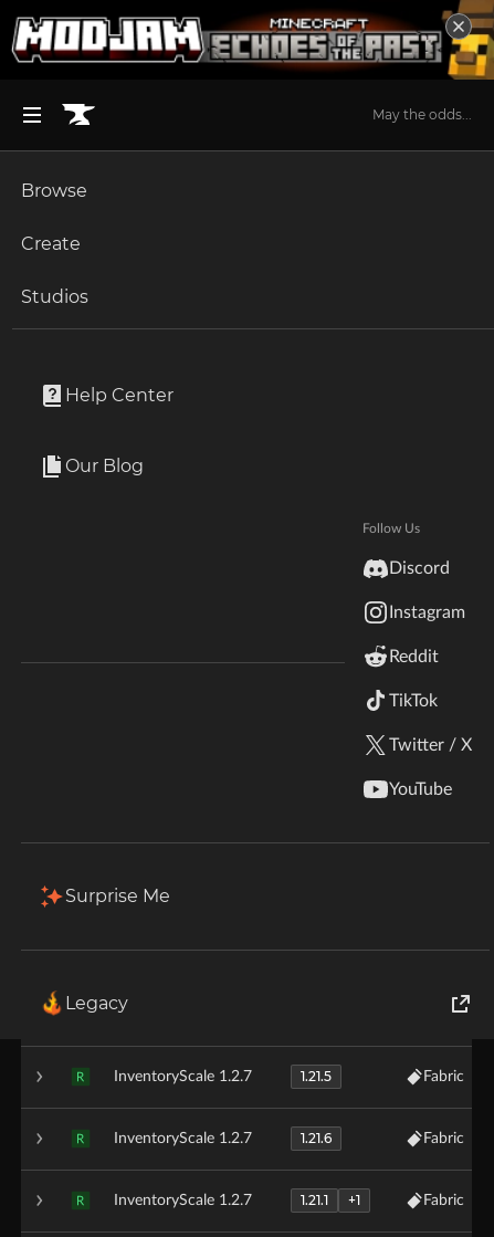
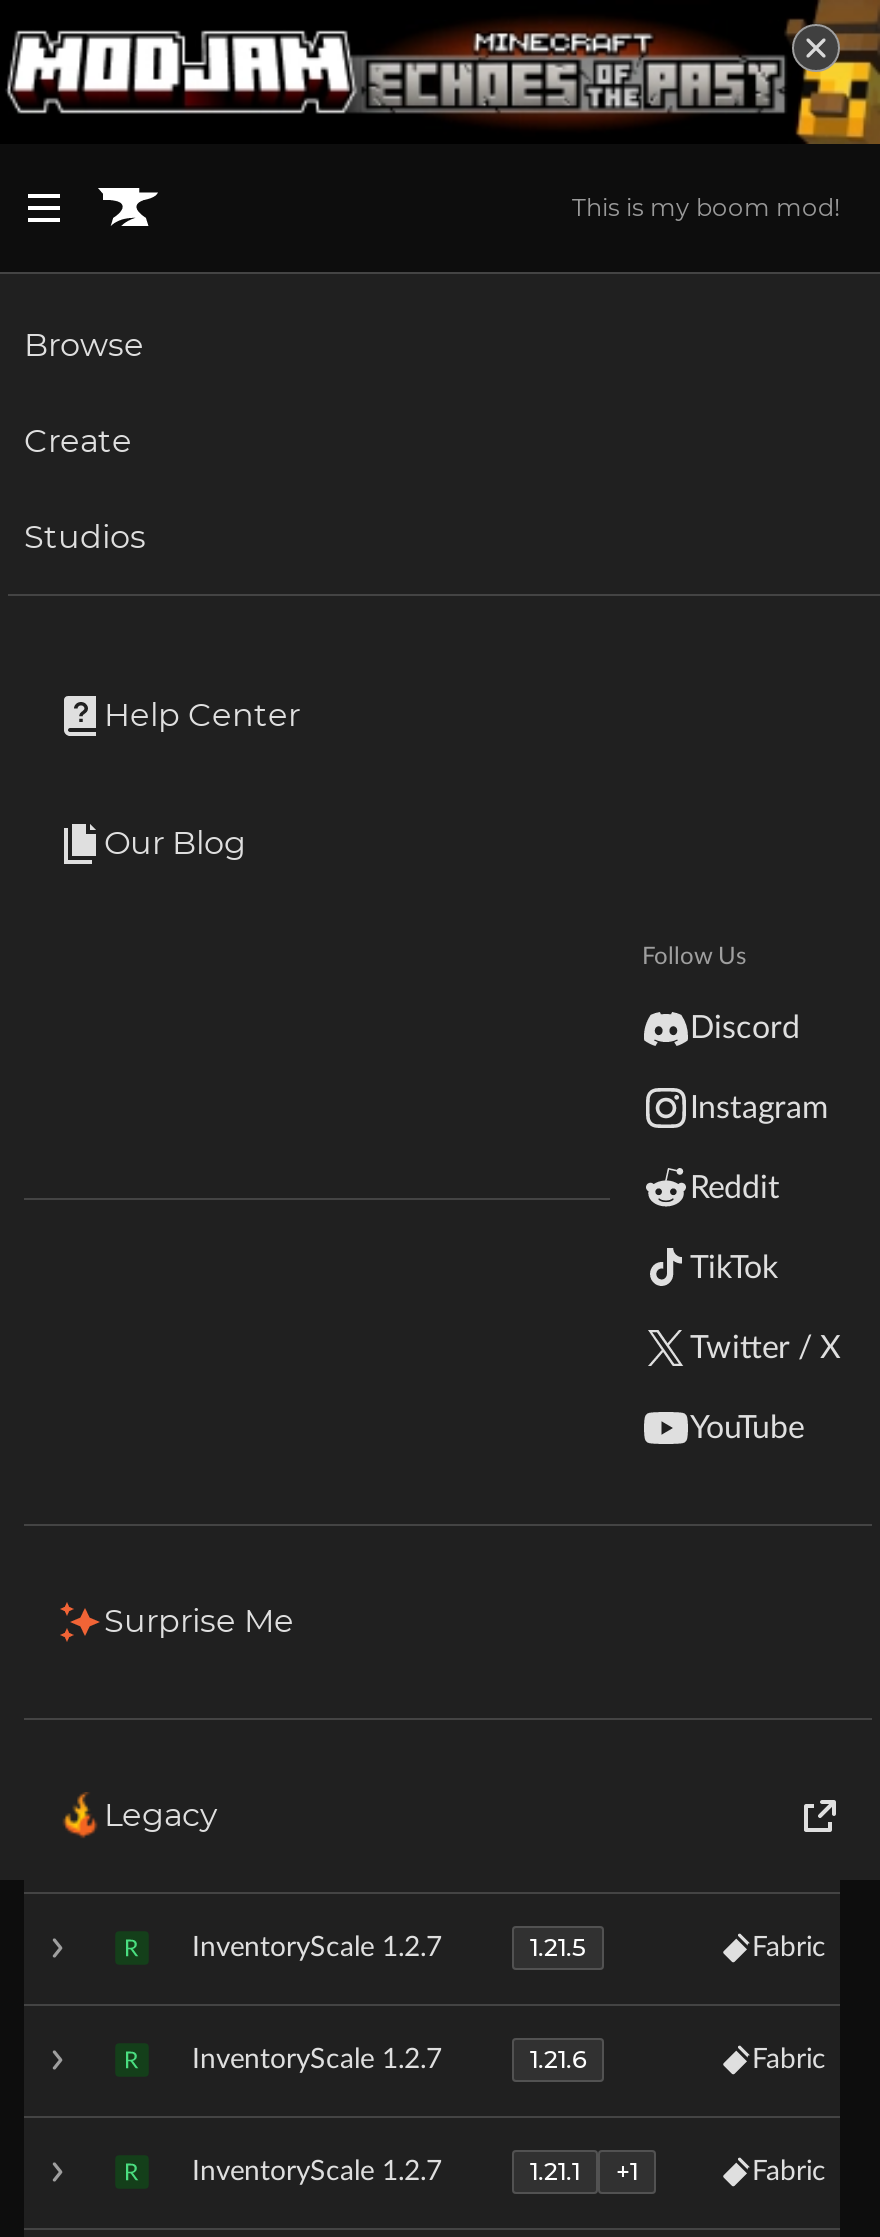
[372,106,472,122] May the odds... -> [572,191,840,221] This is my boom mod!

